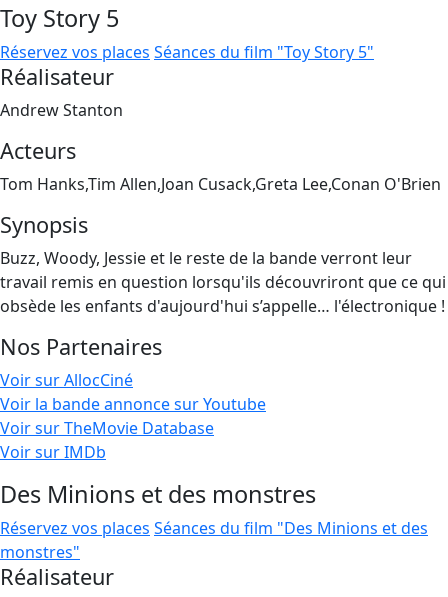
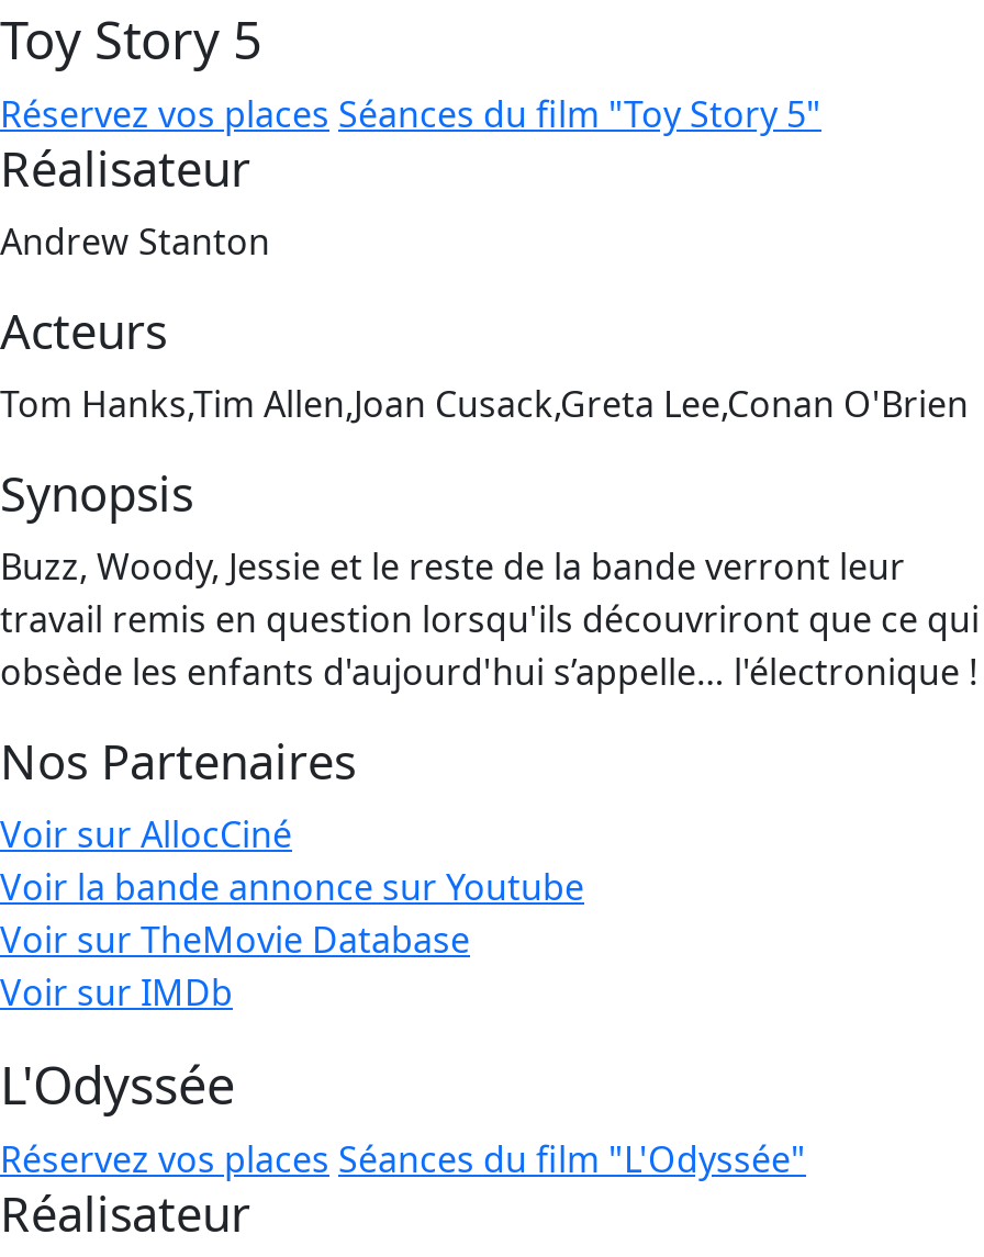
[0,478,428,563] Des Minions et des monstres | Réservez vos places Séances du film "Des Minions et des | monstres" -> [0,1050,806,1183] L'Odyssée | Réservez vos places Séances du film "L'Odyssée"

